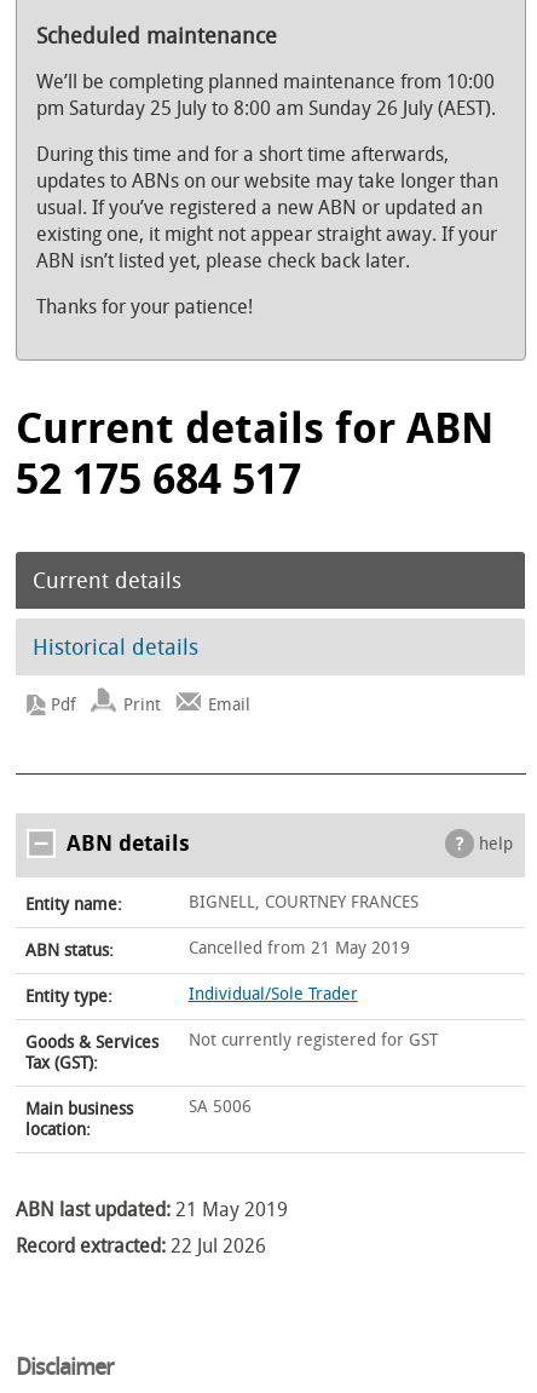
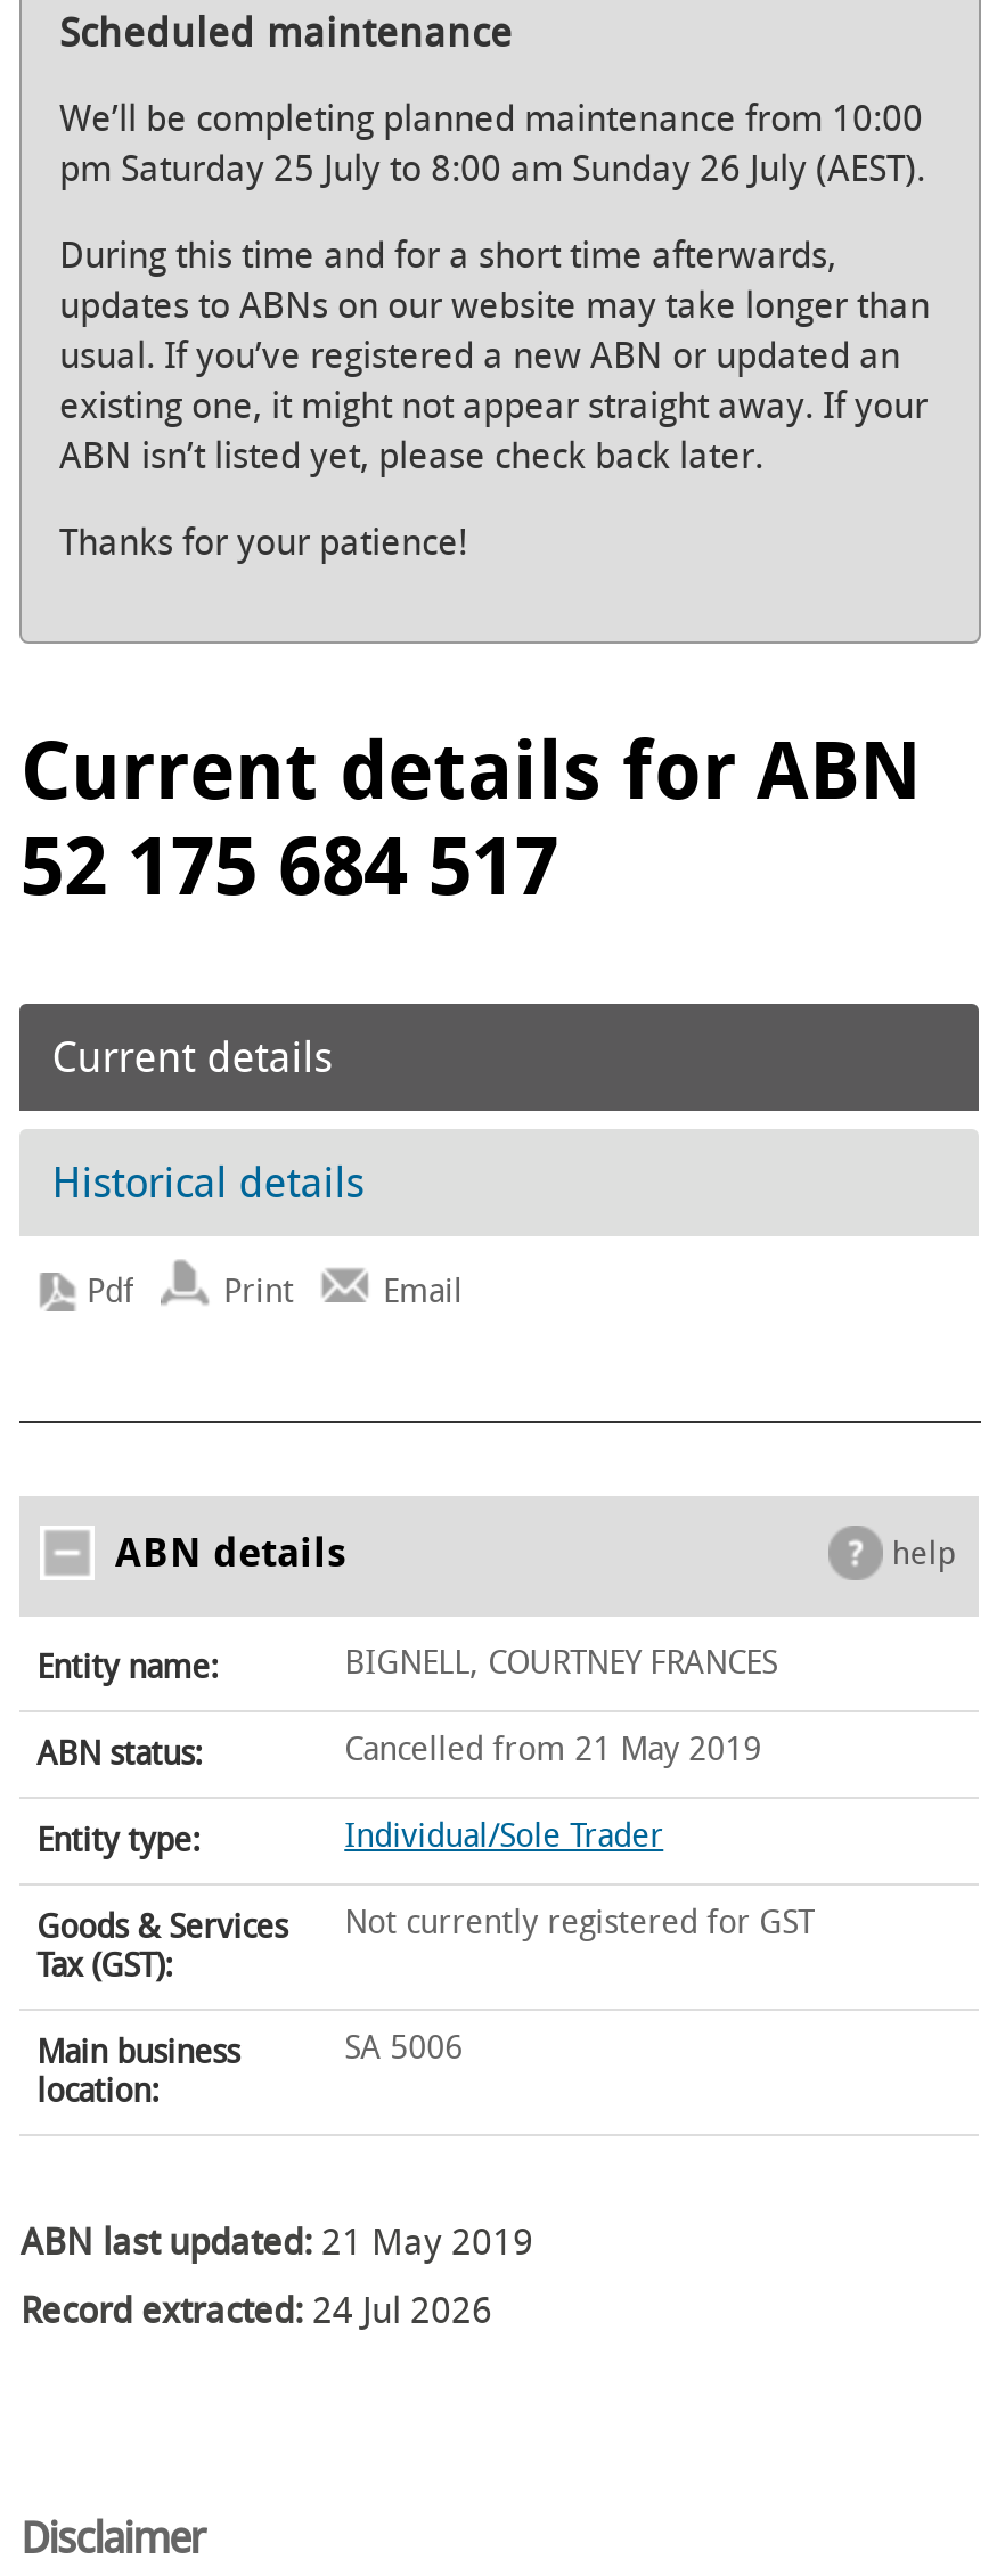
[16,1234,267,1257] Record extracted: 22 Jul 2026 -> [20,2289,492,2332] Record extracted: 24 Jul 2026

